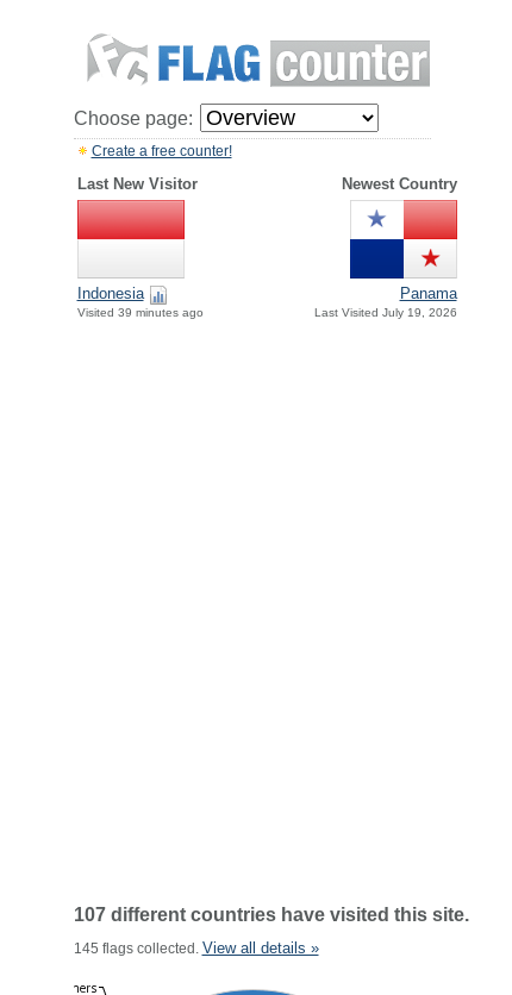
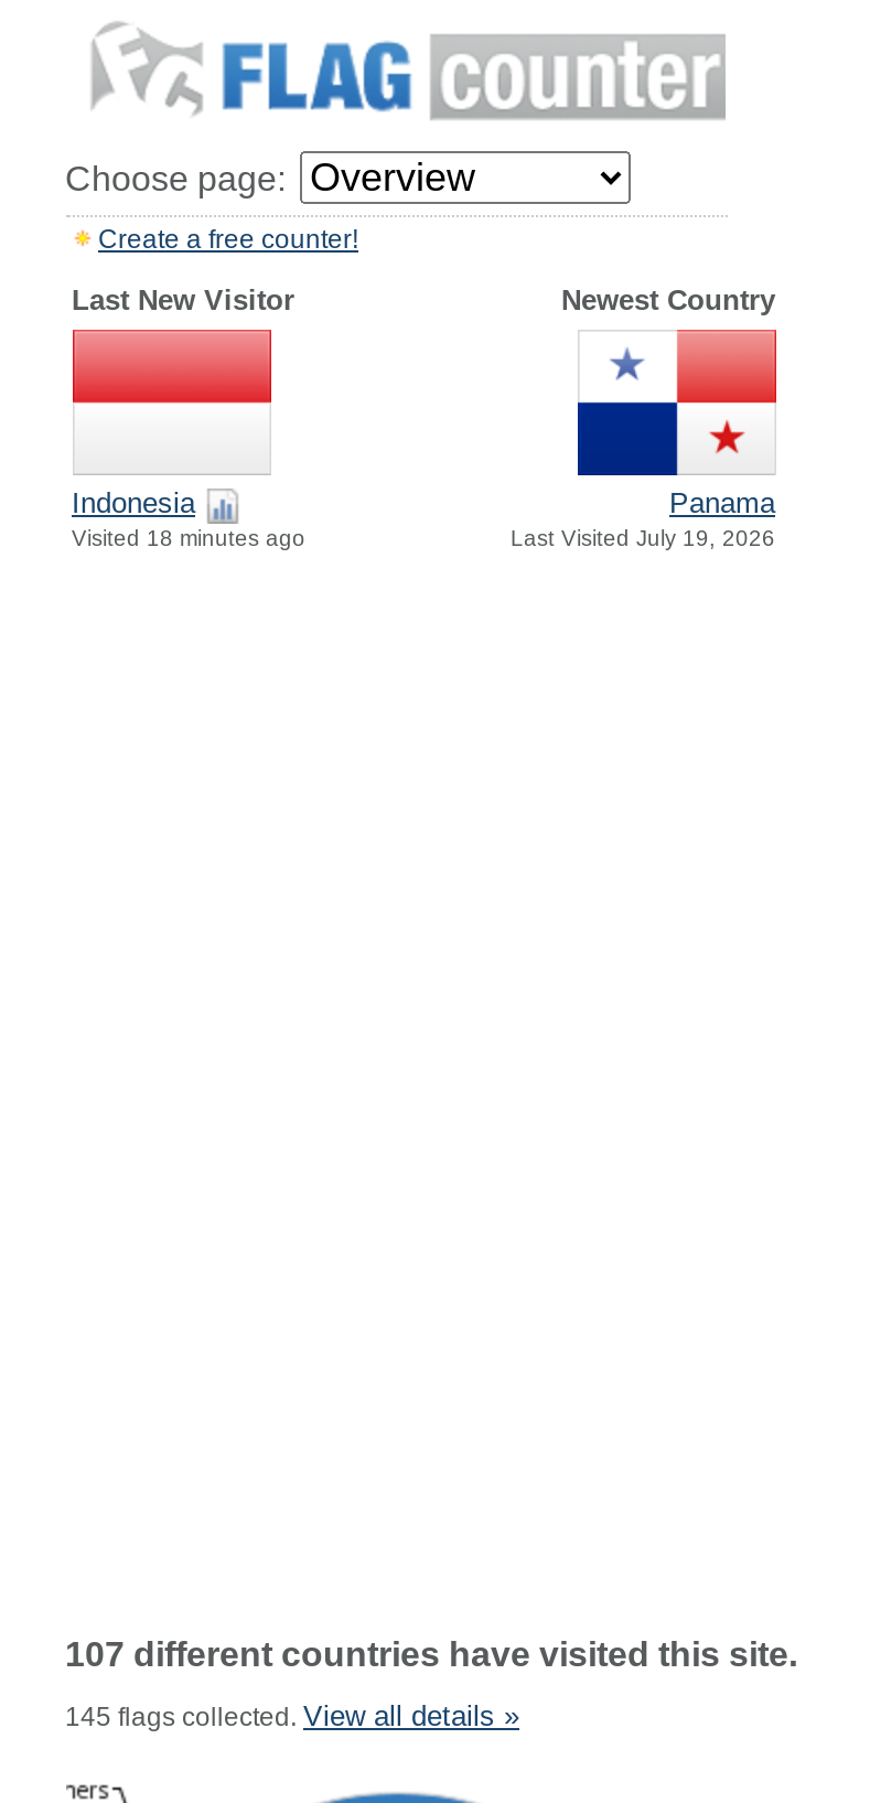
[77,306,203,319] Visited 39 minutes ago -> [72,527,305,551] Visited 18 minutes ago

